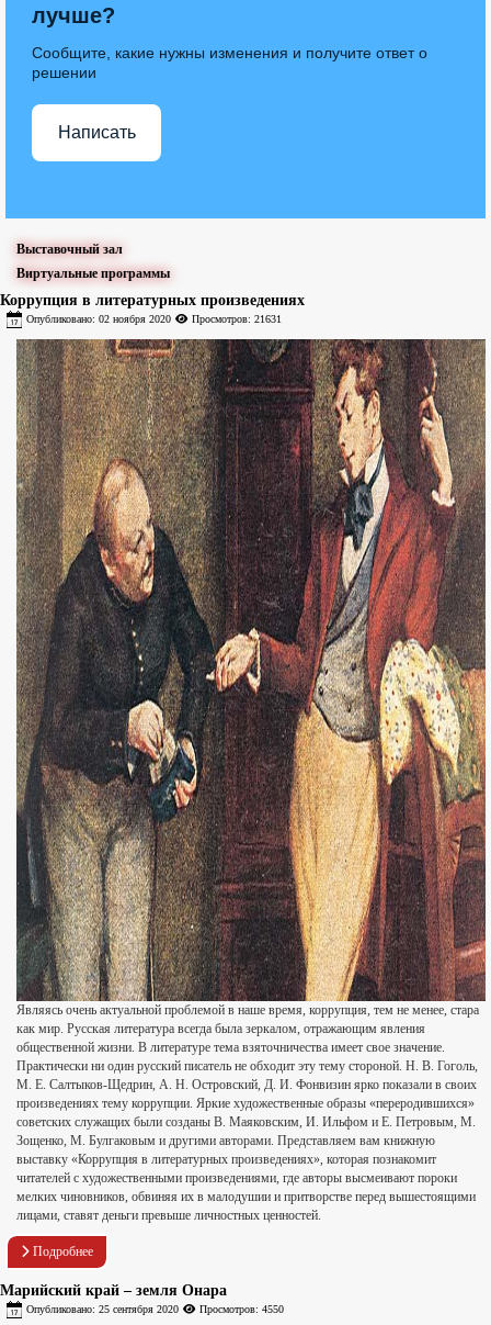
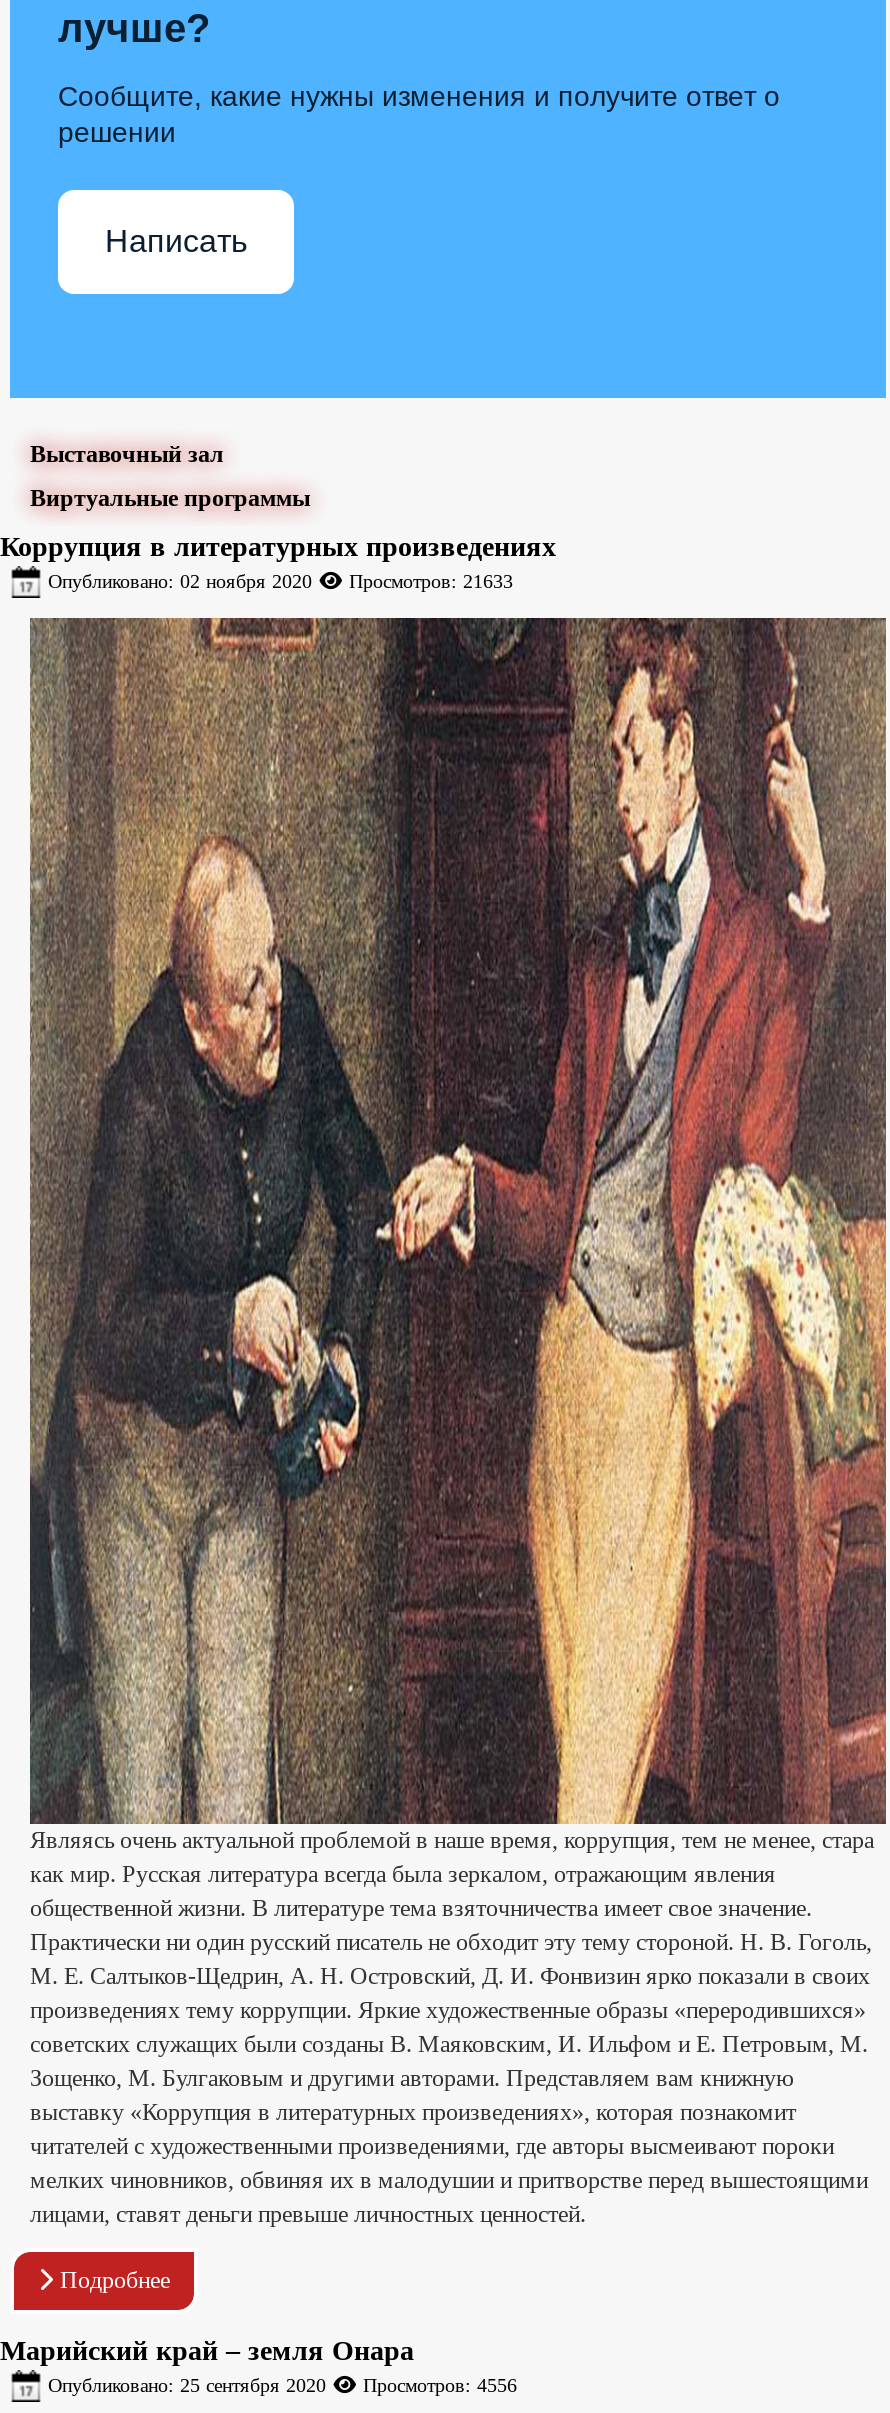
[26,313,281,325] Опубликовано: 02 ноября 2020 Просмотров: 21631 -> [48,570,513,592] Опубликовано: 02 ноября 2020 Просмотров: 21633
[26,1304,283,1316] Опубликовано: 25 сентября 2020 Просмотров: 4550 -> [48,2375,517,2397] Опубликовано: 25 сентября 2020 Просмотров: 4556

